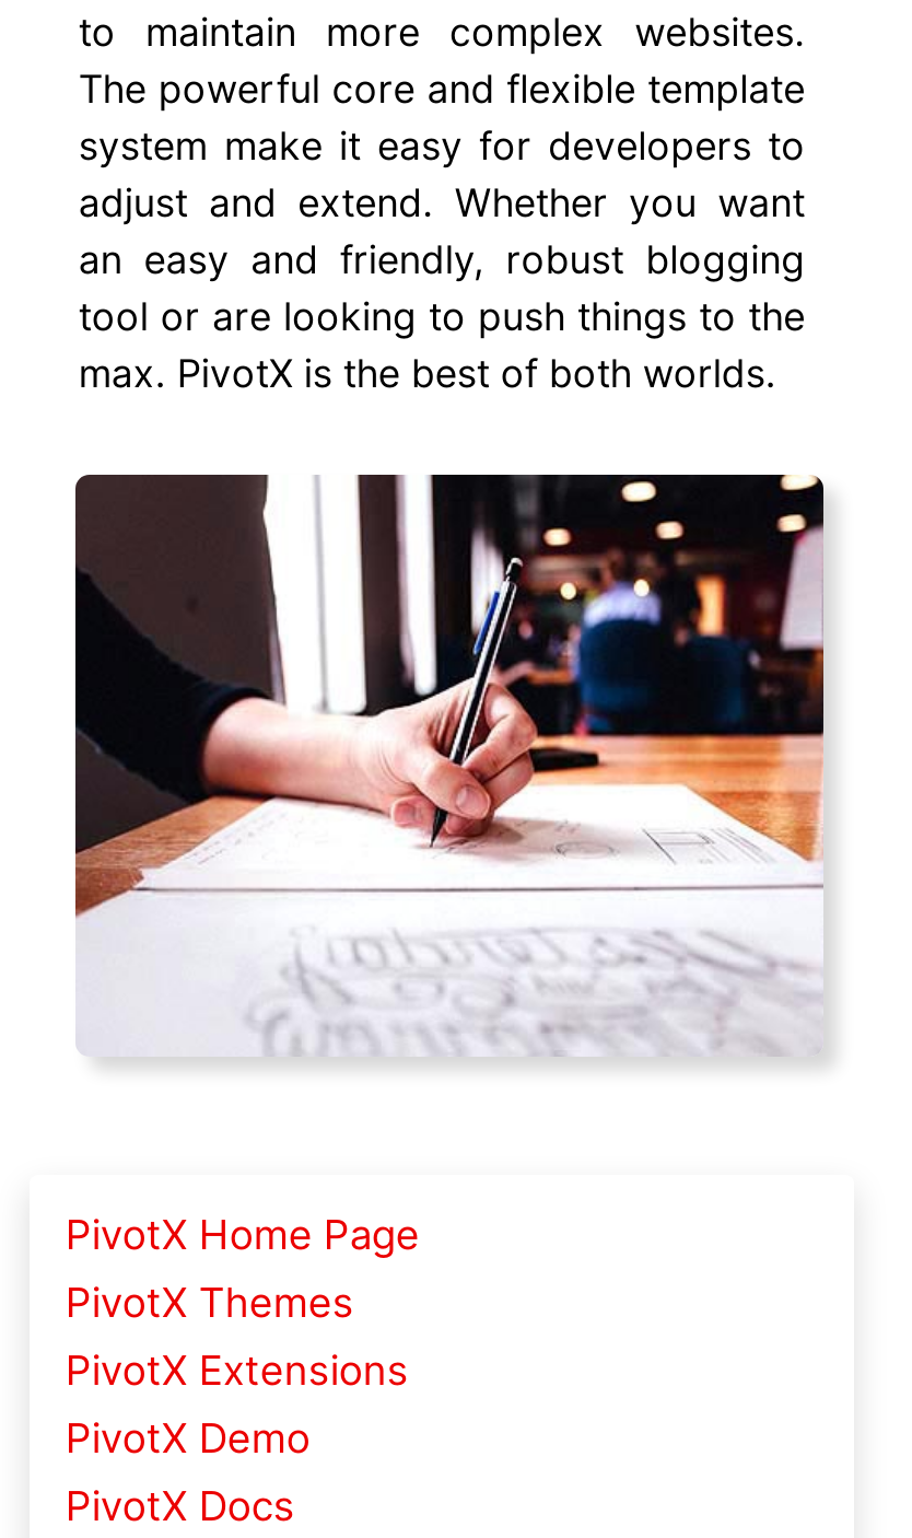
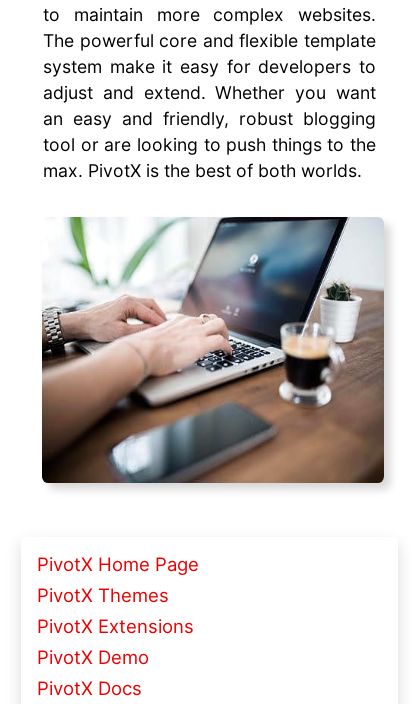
[73,473,826,1057] [image] -> [41,216,385,484] [image]

